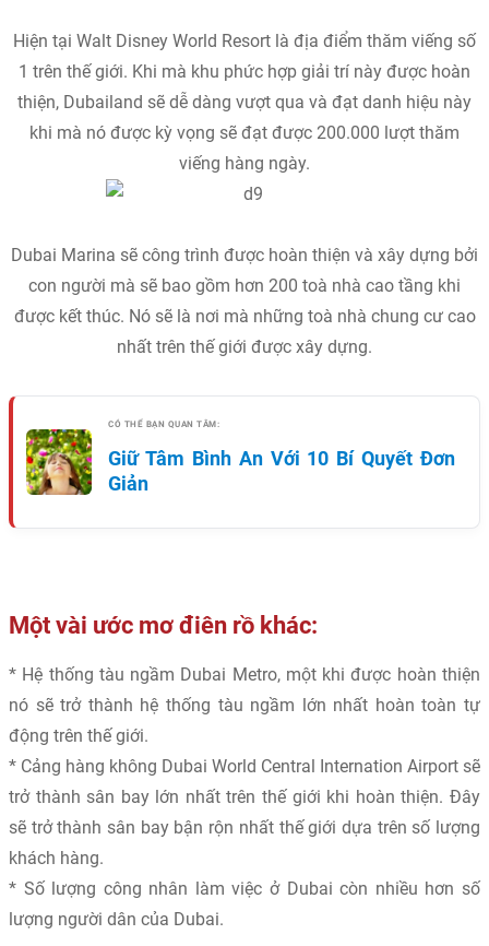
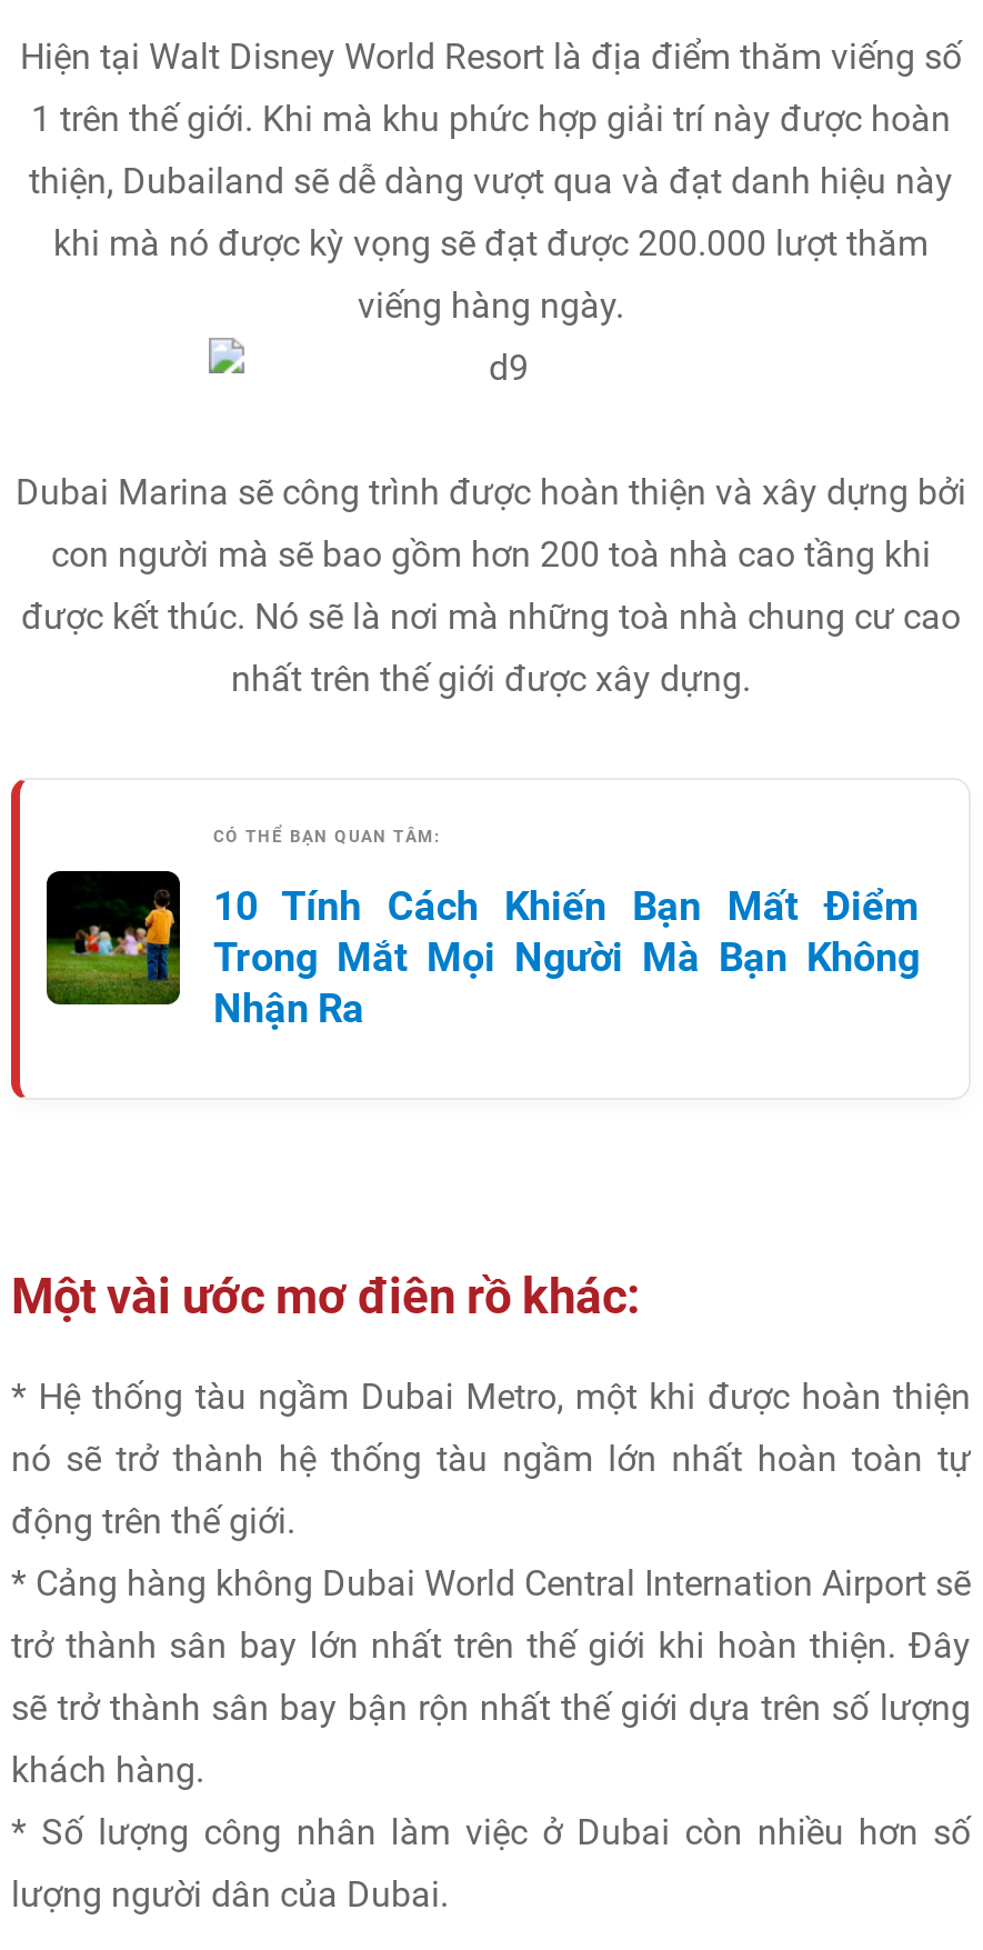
[25,428,455,496] [image] | Giữ Tâm Bình An Với 10 Bí Quyết Đơn | Giản -> [44,869,920,1030] [image] | 10 Tính Cách Khiến Bạn Mất Điểm | Trong Mắt Mọi Người Mà Bạn Không | Nhận Ra

